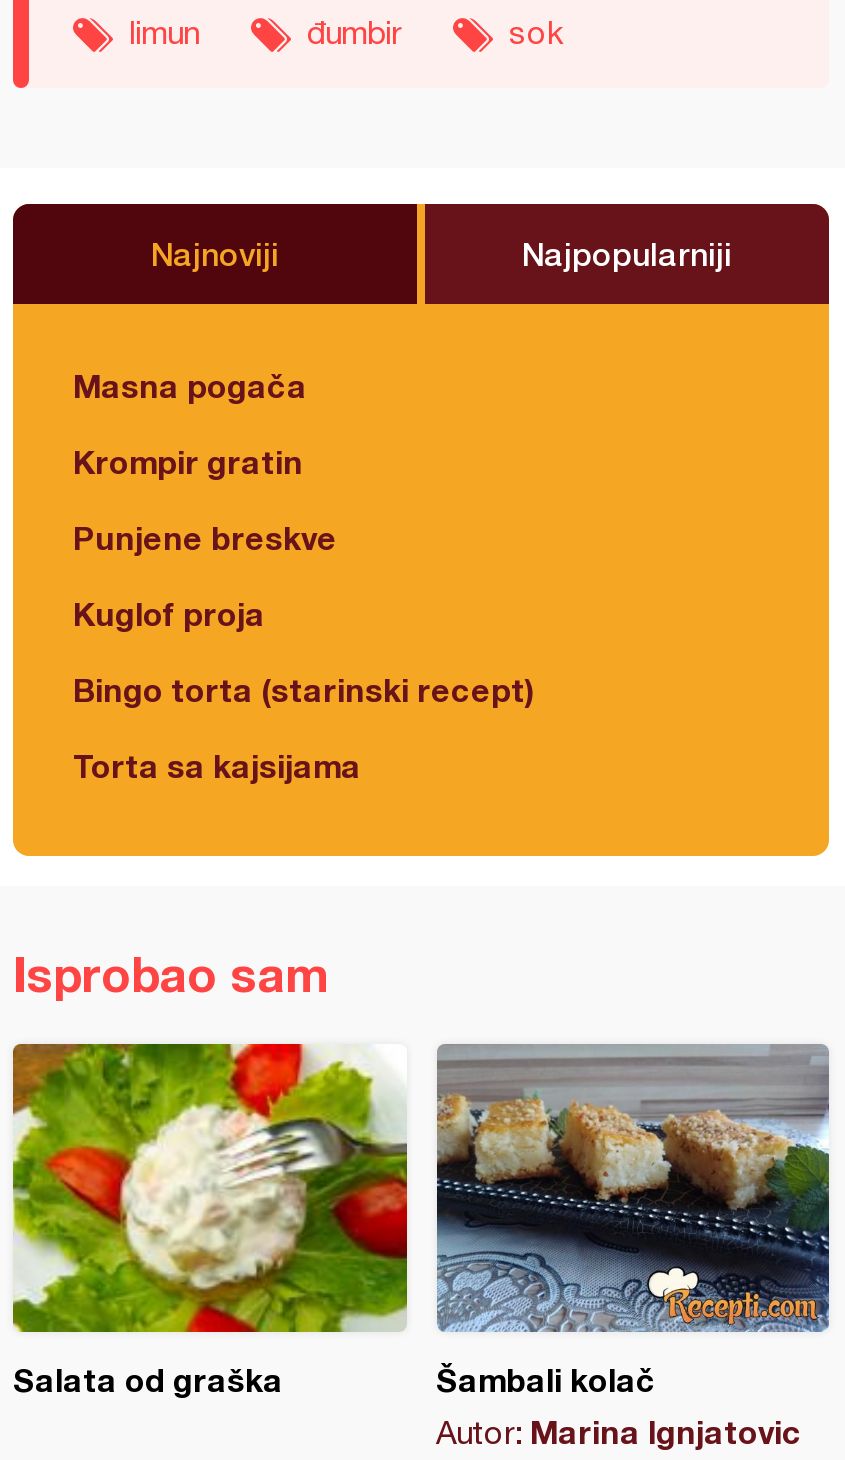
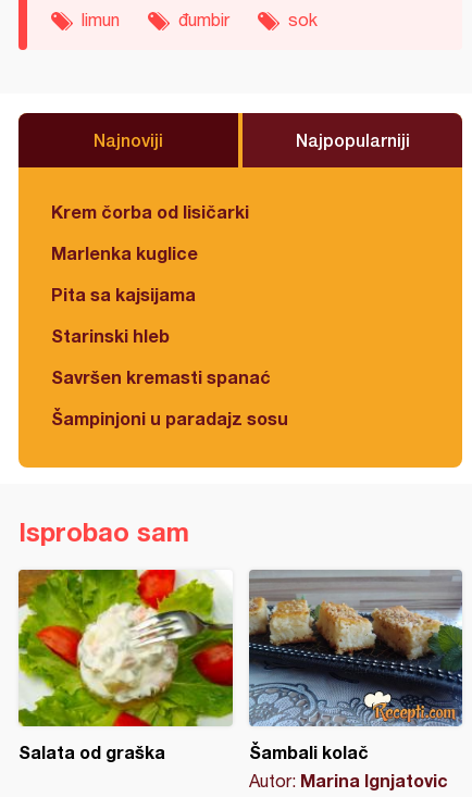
[73,367,307,405] Masna pogača -> [51,201,249,222] Krem čorba od lisičarki
[73,443,303,481] Krompir gratin -> [51,243,198,263] Marlenka kuglice
[73,519,337,557] Punjene breskve -> [51,284,196,305] Pita sa kajsijama
[73,595,265,633] Kuglof proja -> [51,325,170,346] Starinski hleb
[73,671,535,709] Bingo torta (starinski recept) -> [51,367,271,387] Savršen kremasti spanać
[73,747,361,785] Torta sa kajsijama -> [51,408,288,429] Šampinjoni u paradajz sosu

